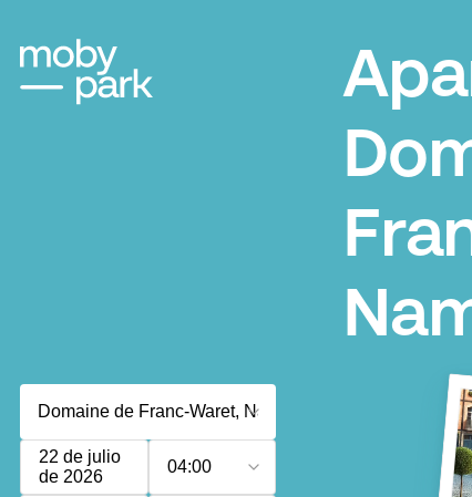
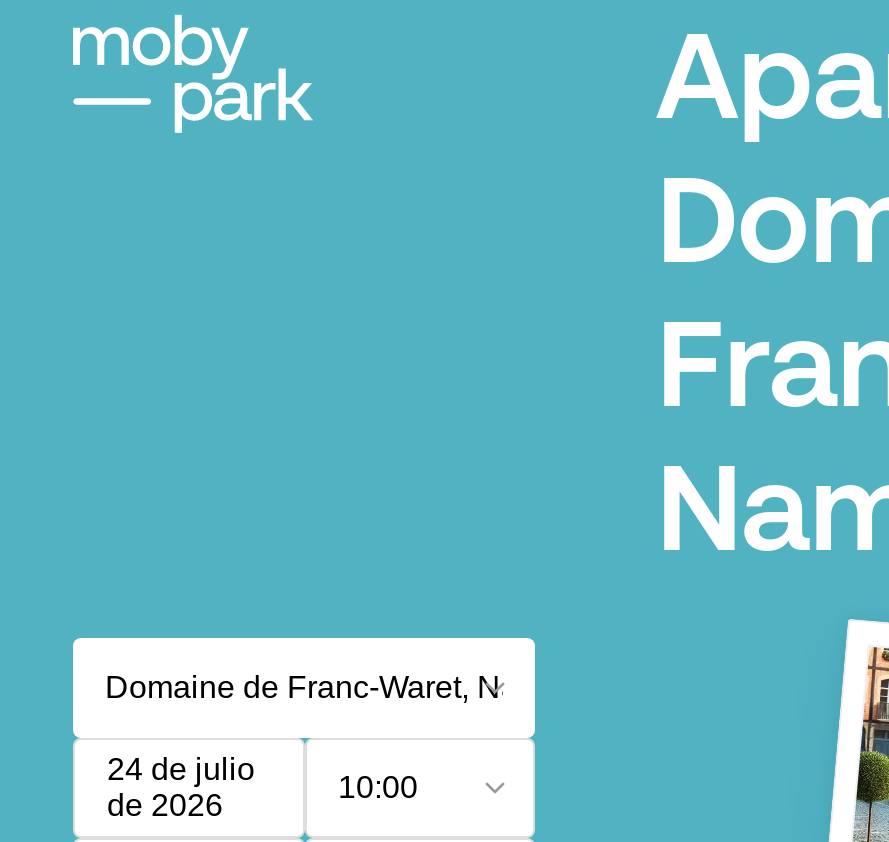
[39,447,121,466] 22 de julio -> [107,752,255,786] 24 de julio
[167,457,211,476] 04:00 -> [338,770,418,804] 10:00

